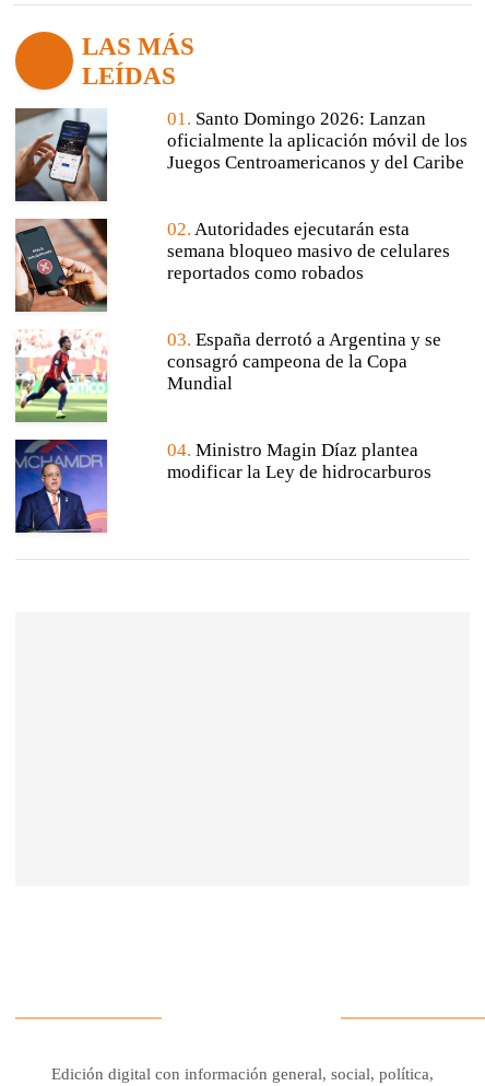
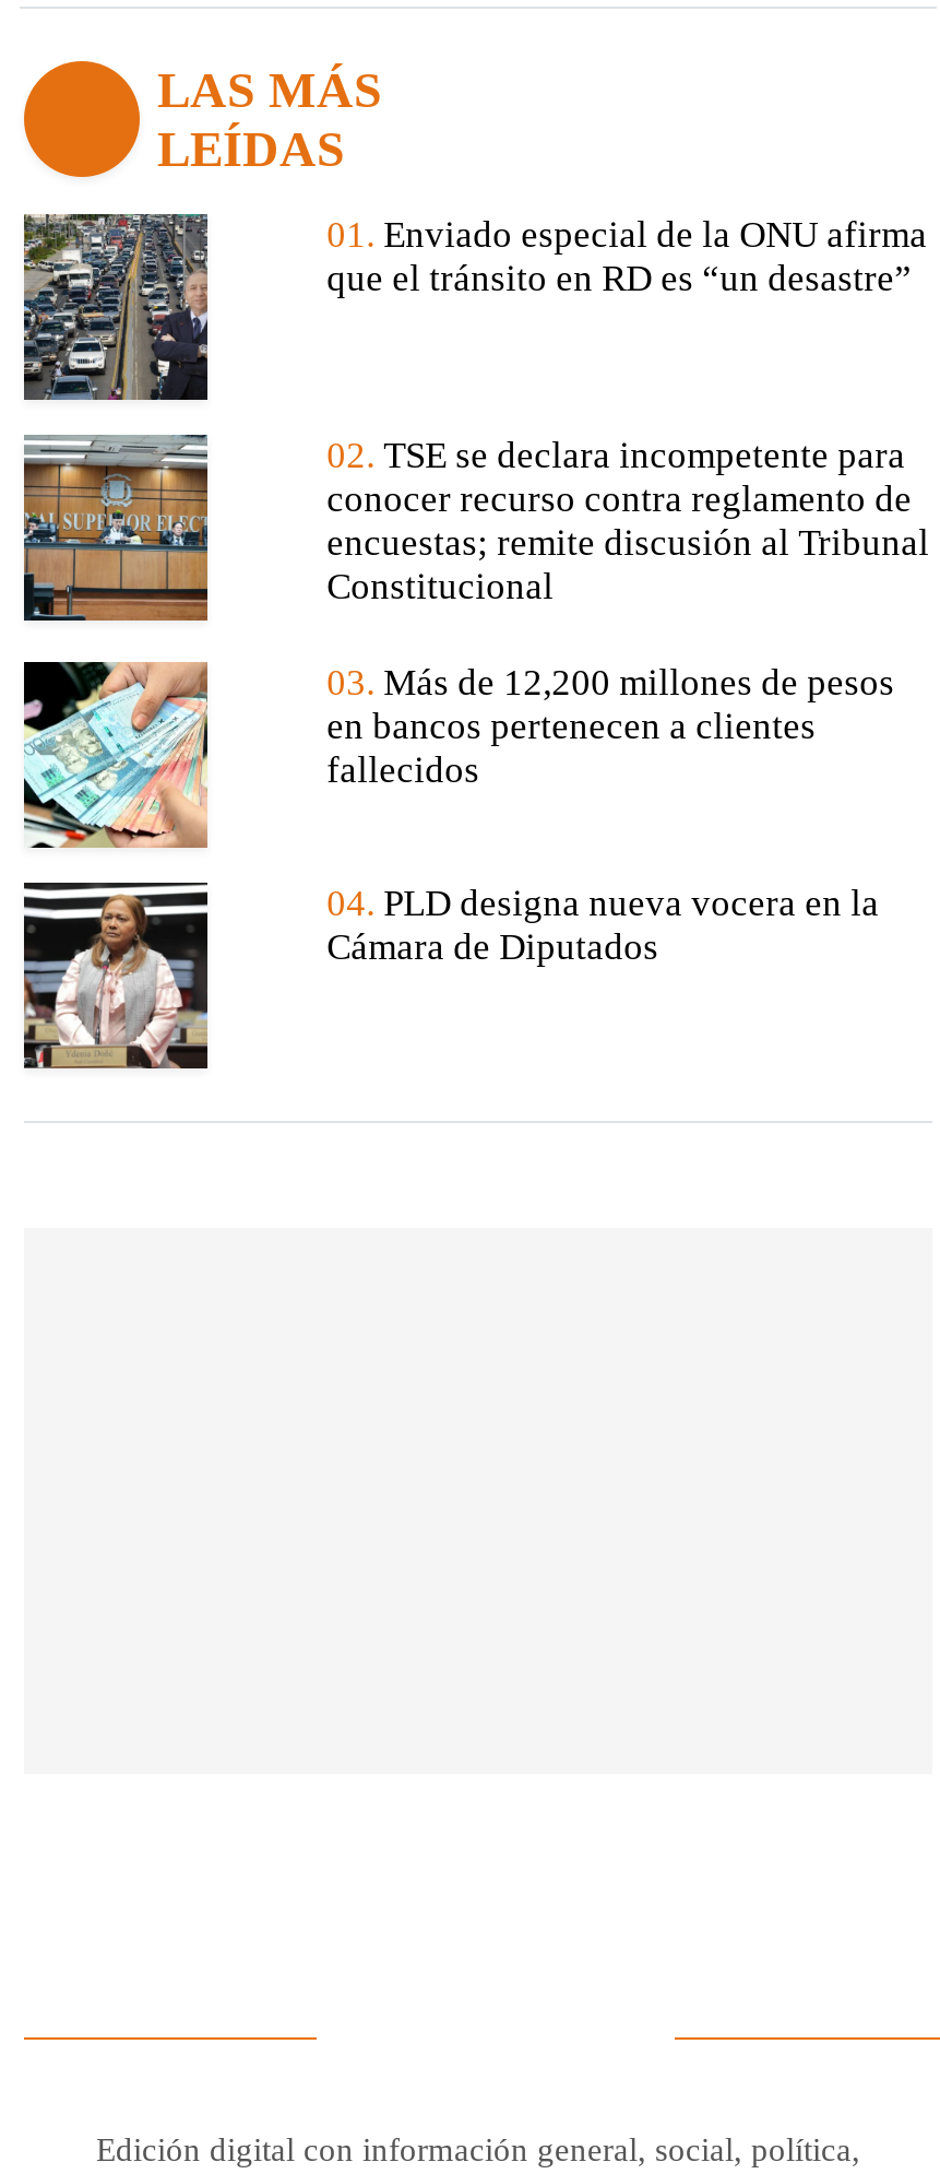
[15,108,107,202] [image] -> [22,212,210,402] [image]
[167,108,467,173] 01. Santo Domingo 2026: Lanzan | oficialmente la aplicación móvil de los | Juegos Centroamericanos y del Caribe -> [327,214,927,299] 01. Enviado especial de la ONU afirma | que el tránsito en RD es “un desastre”
[14,218,108,313] [image] -> [22,433,210,623] [image]
[167,219,450,283] 02. Autoridades ejecutarán esta | semana bloqueo masivo de celulares | reportados como robados -> [327,435,930,607] 02. TSE se declara incompetente para | conocer recurso contra reglamento de | encuestas; remite discusión al Tribunal | Constitucional
[14,330,107,423] [image] -> [22,660,210,850] [image]
[167,329,441,394] 03. España derrotó a Argentina y se | consagró campeona de la Copa | Mundial -> [327,662,895,791] 03. Más de 12,200 millones de pesos | en bancos pertenecen a clientes | fallecidos
[14,440,108,534] [image] -> [22,883,210,1071] [image]
[167,440,431,482] 04. Ministro Magin Díaz plantea | modificar la Ley de hidrocarburos -> [327,883,879,968] 04. PLD designa nueva vocera en la | Cámara de Diputados

